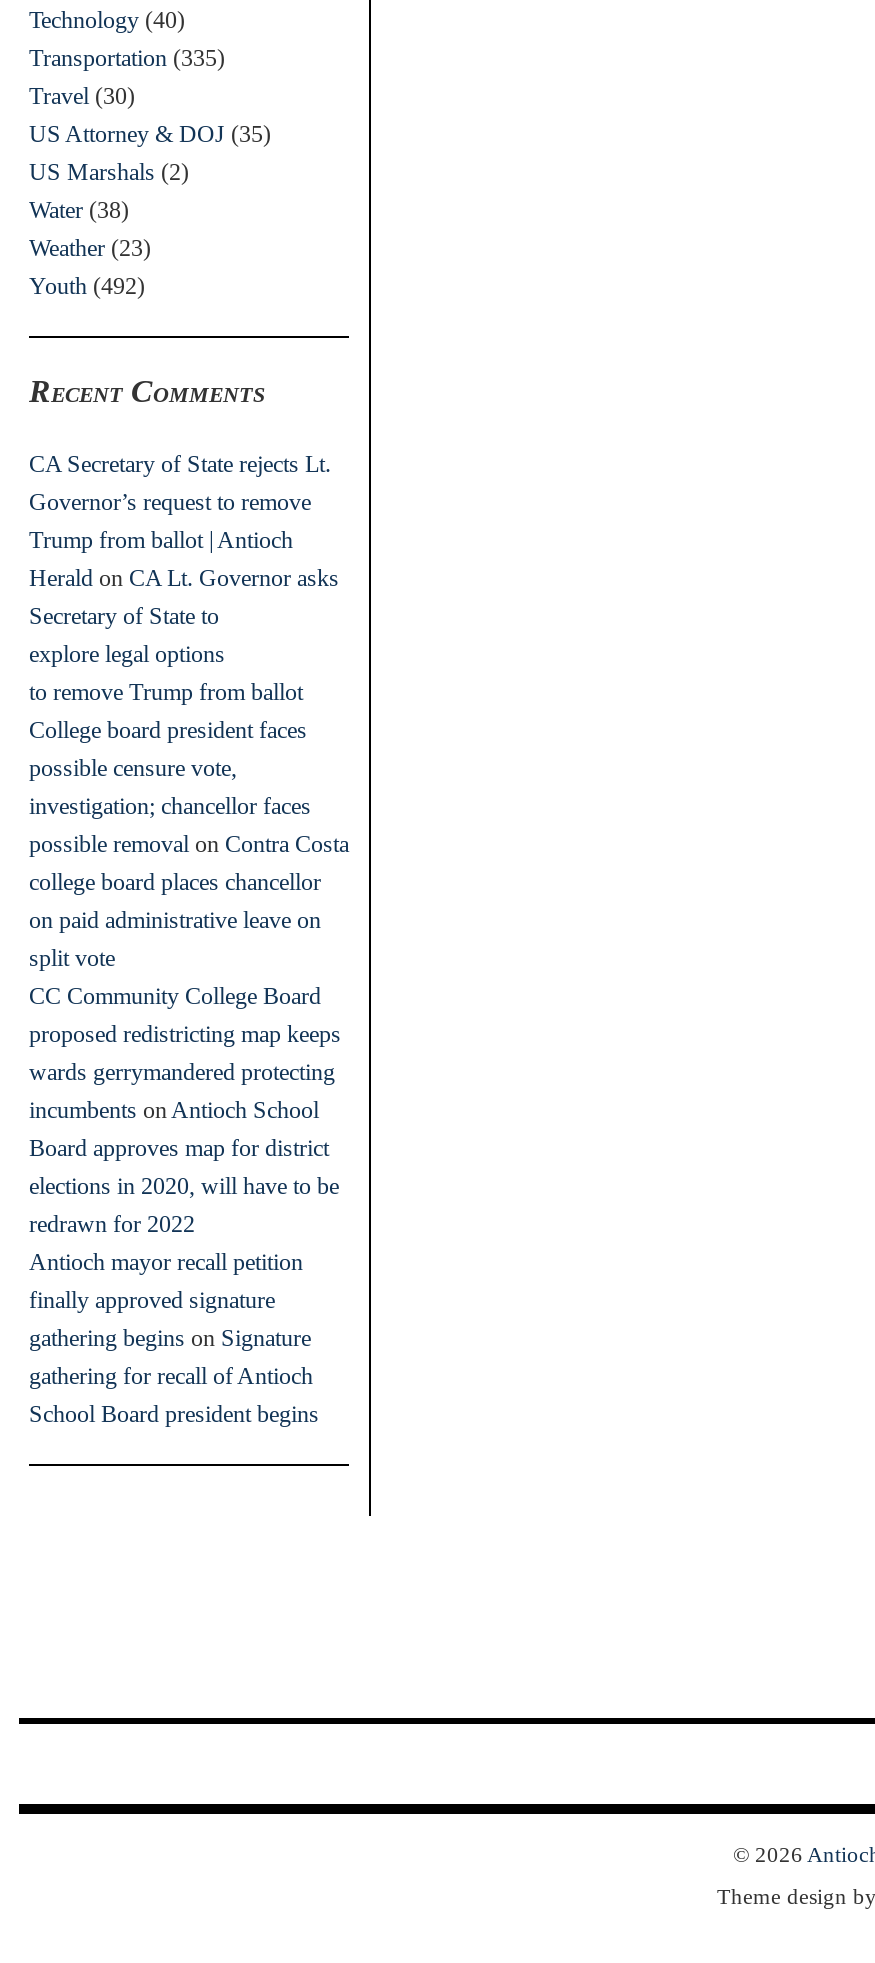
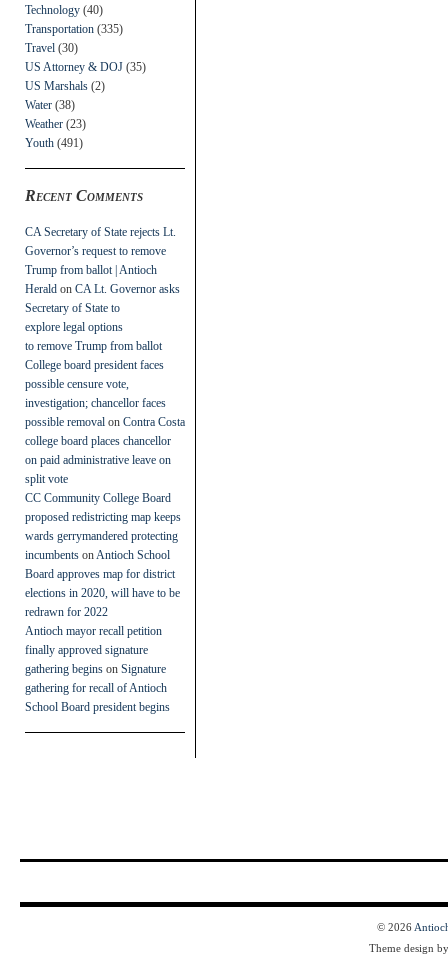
[29,272,145,300] Youth (492) -> [25,136,83,150] Youth (491)

